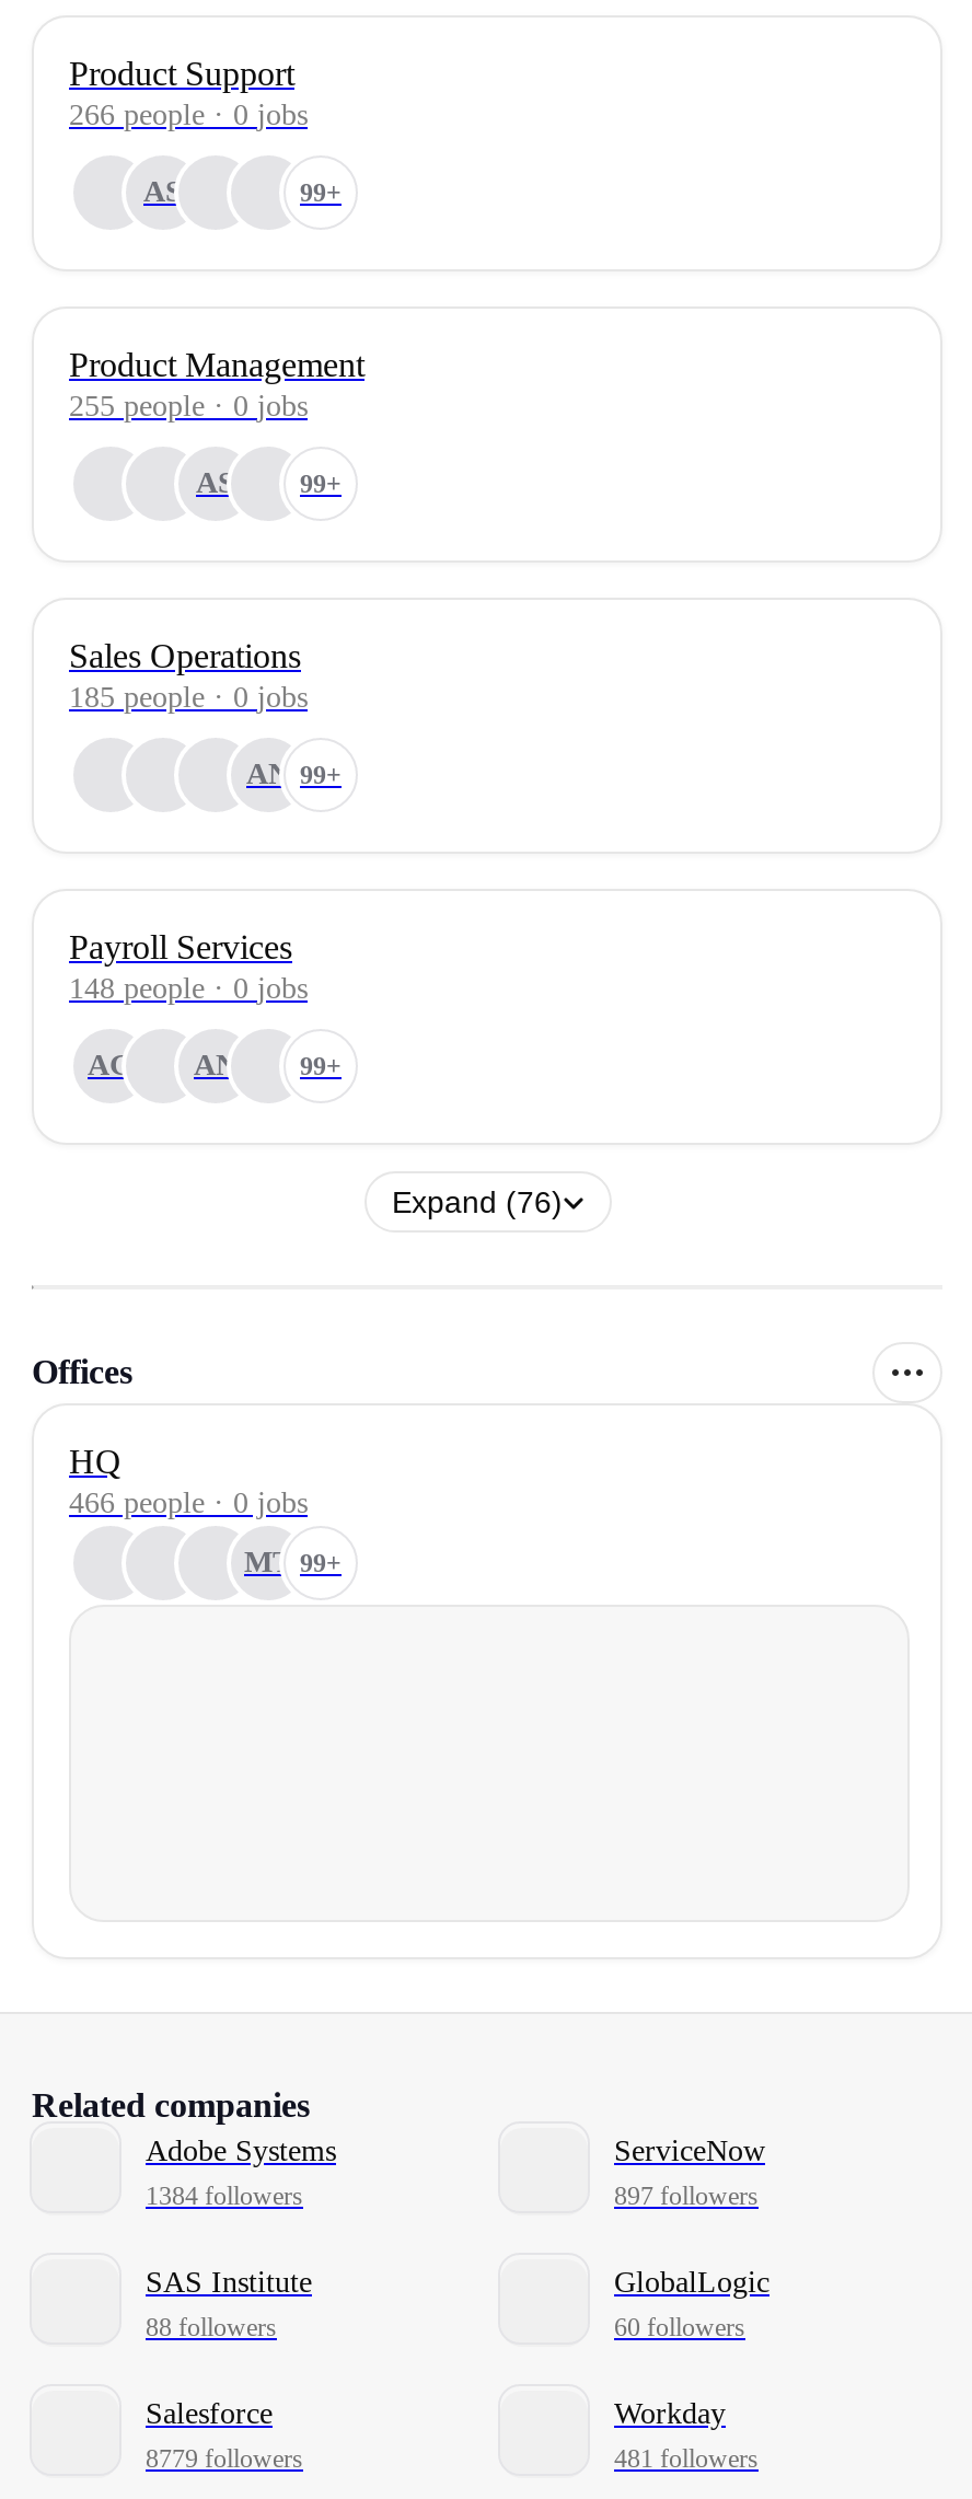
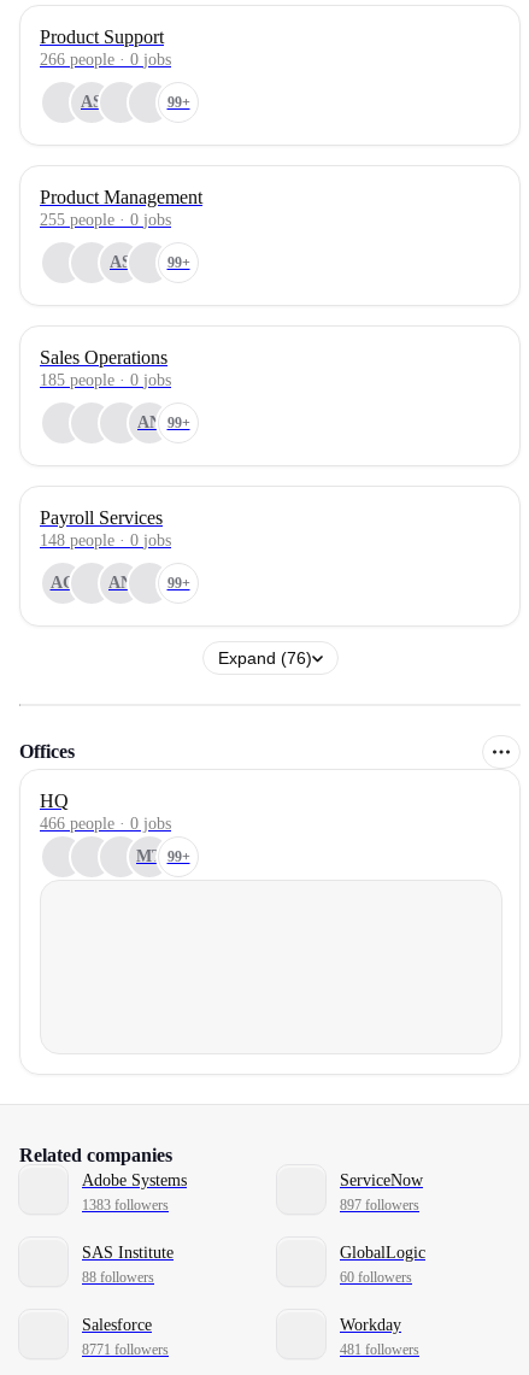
[146,2180,303,2211] 1384 followers -> [82,1196,169,1213] 1383 followers
[146,2443,303,2473] 8779 followers -> [82,1341,169,1358] 8771 followers

